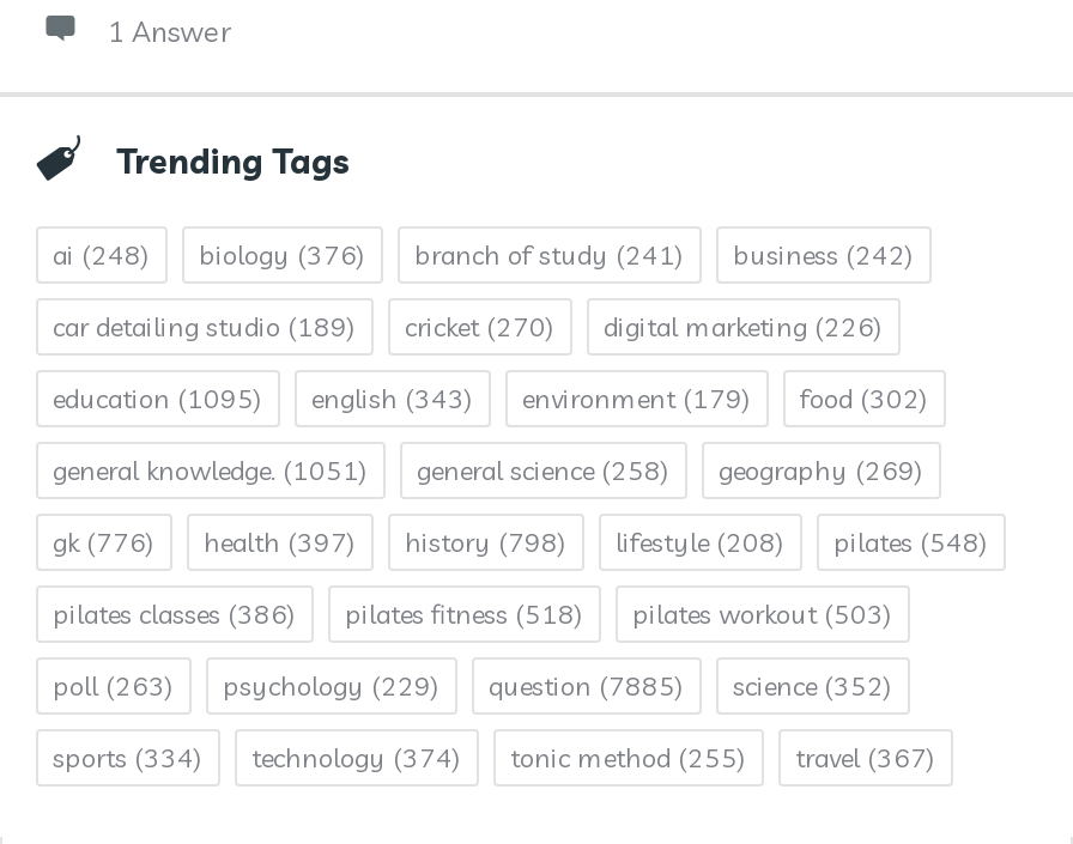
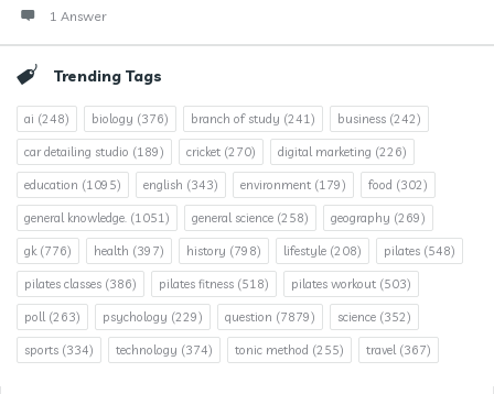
[53,669,893,703] poll (263) psychology (229) question (7885) science (352) -> [24,309,411,325] poll (263) psychology (229) question (7879) science (352)

